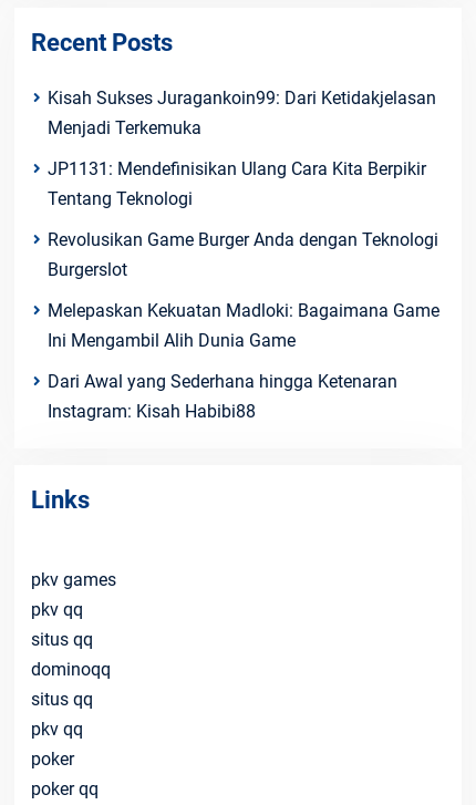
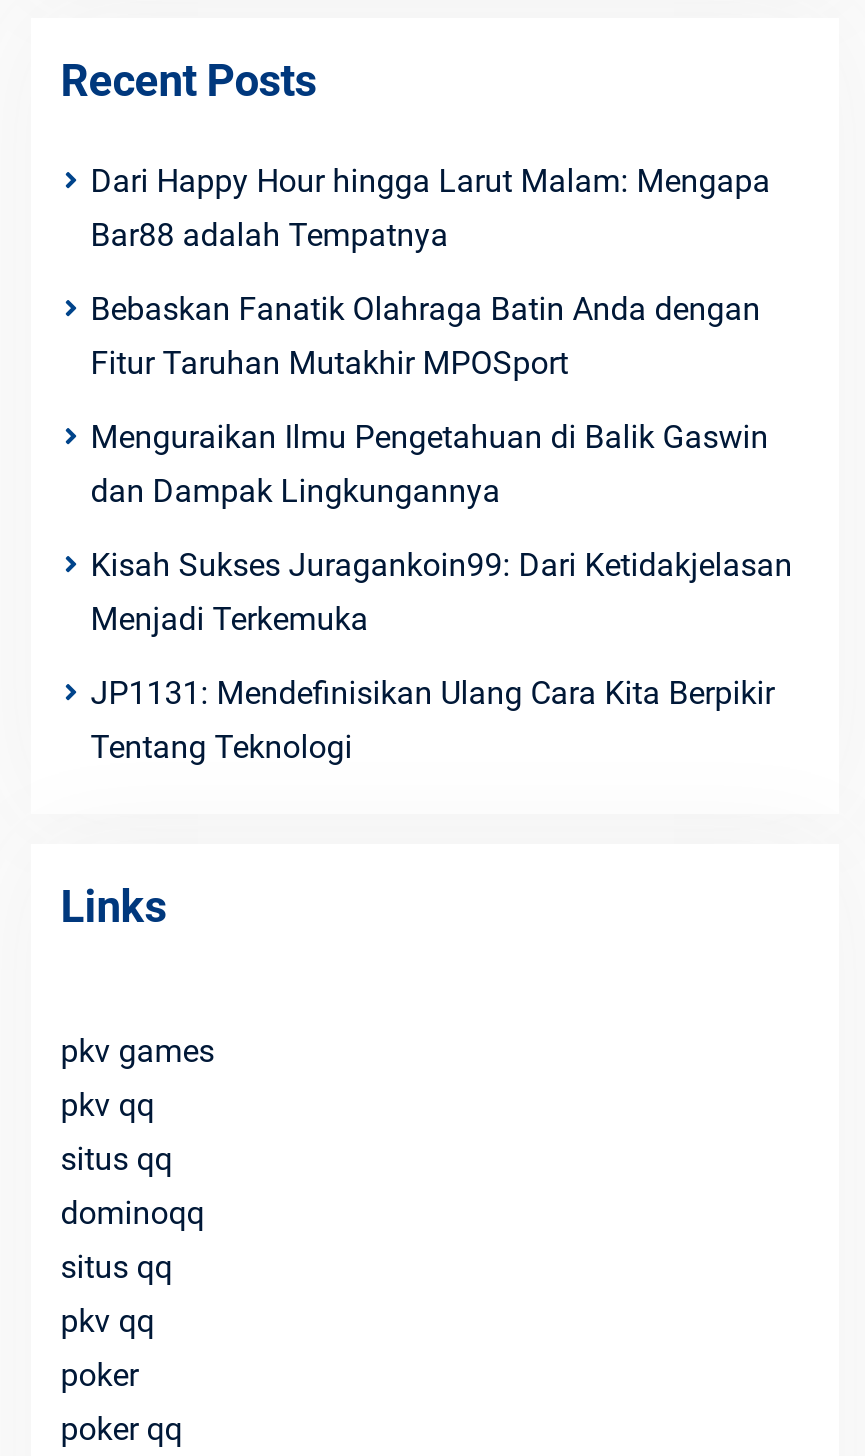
none -> [90,161,770,509] Dari Happy Hour hingga Larut Malam: Mengapa | Bar88 adalah Tempatnya | Bebaskan Fanatik Olahraga Batin Anda dengan | Fitur Taruhan Mutakhir MPOSport | Menguraikan Ilmu Pengetahuan di Balik Gaswin | dan Dampak Lingkungannya
moved [47,87,436,209] -> [90,545,792,765]: Kisah Sukses Juragankoin99: Dari Ketidakjelasan | Menjadi Terkemuka | JP1131: Mendefinisikan Ulang Cara Kita Berpikir | Tentang Teknologi
[47,229,439,421] Revolusikan Game Burger Anda dengan Teknologi | Burgerslot | Melepaskan Kekuatan Madloki: Bagaimana Game | Ini Mengambil Alih Dunia Game | Dari Awal yang Sederhana hingga Ketenaran | Instagram: Kisah Habibi88 -> none

